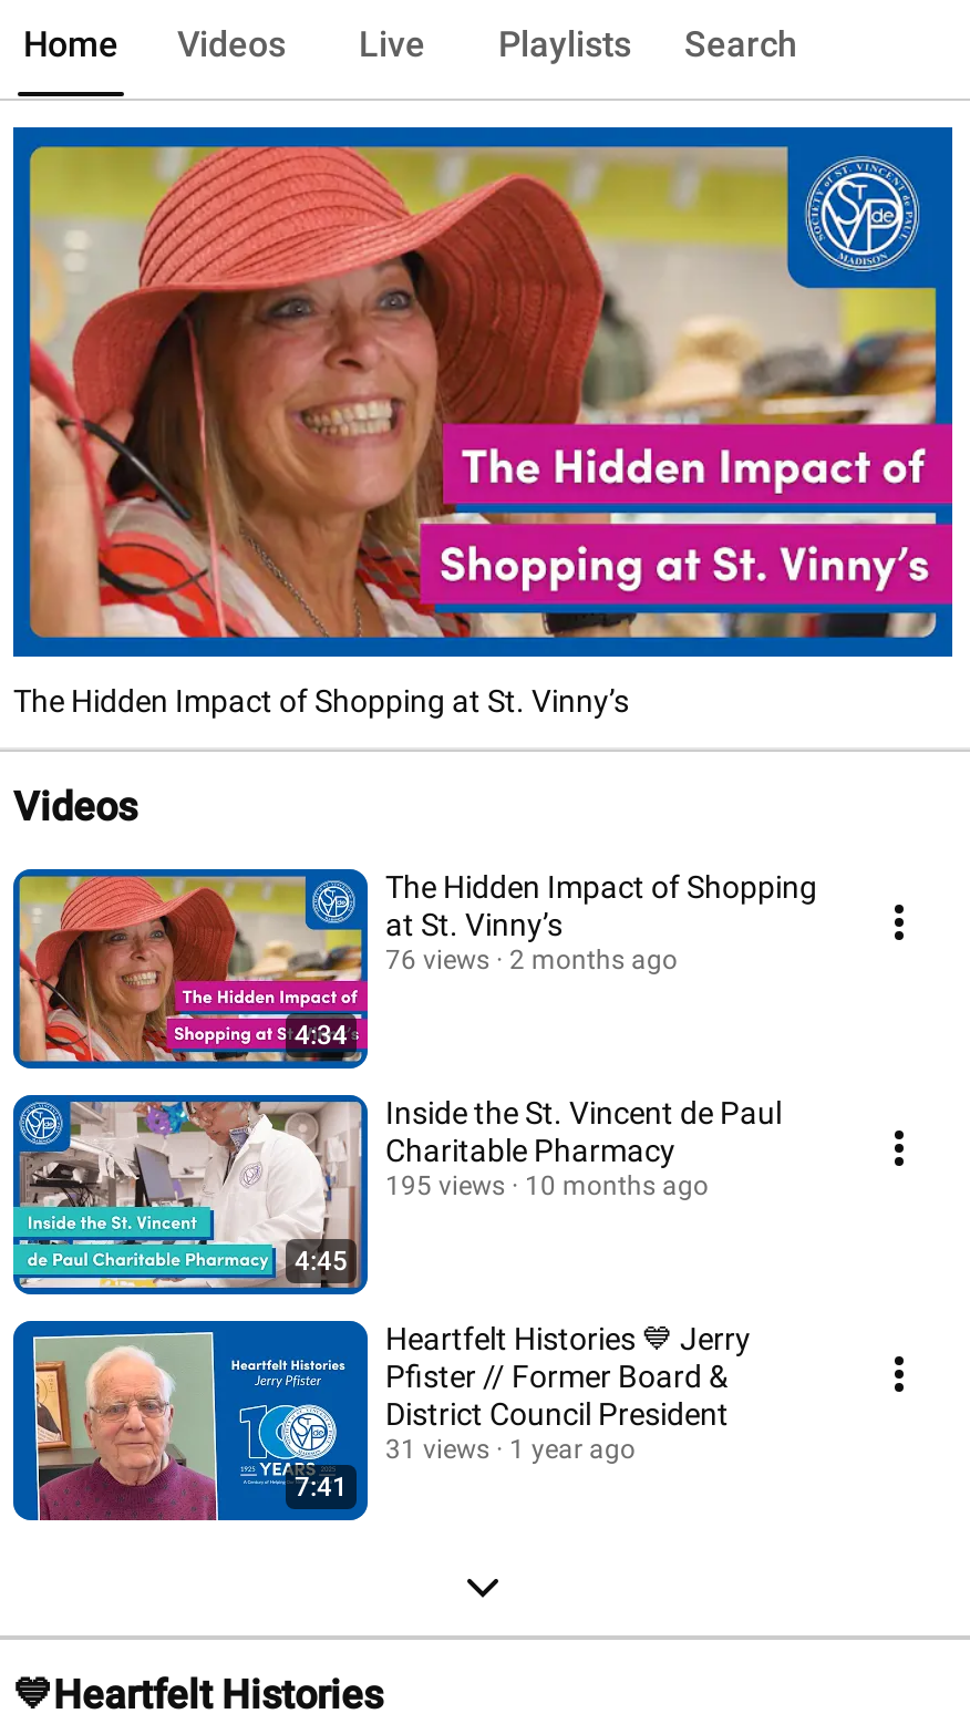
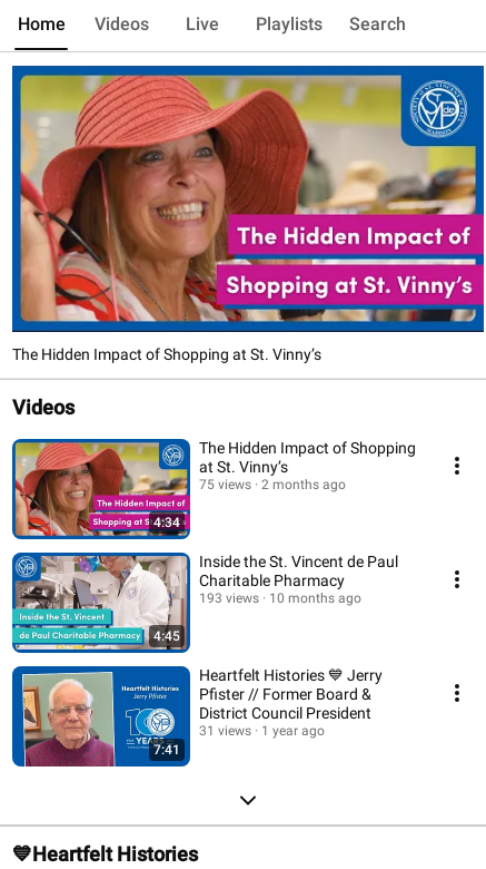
[385,943,678,974] 76 views 2 months ago -> [199,476,346,492] 75 views 2 months ago
[385,1169,709,1200] 195 views 10 months ago -> [199,590,361,606] 193 views 10 months ago

